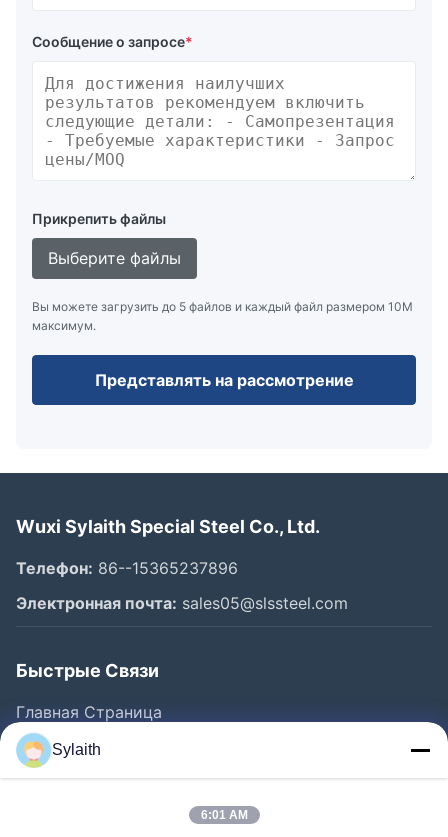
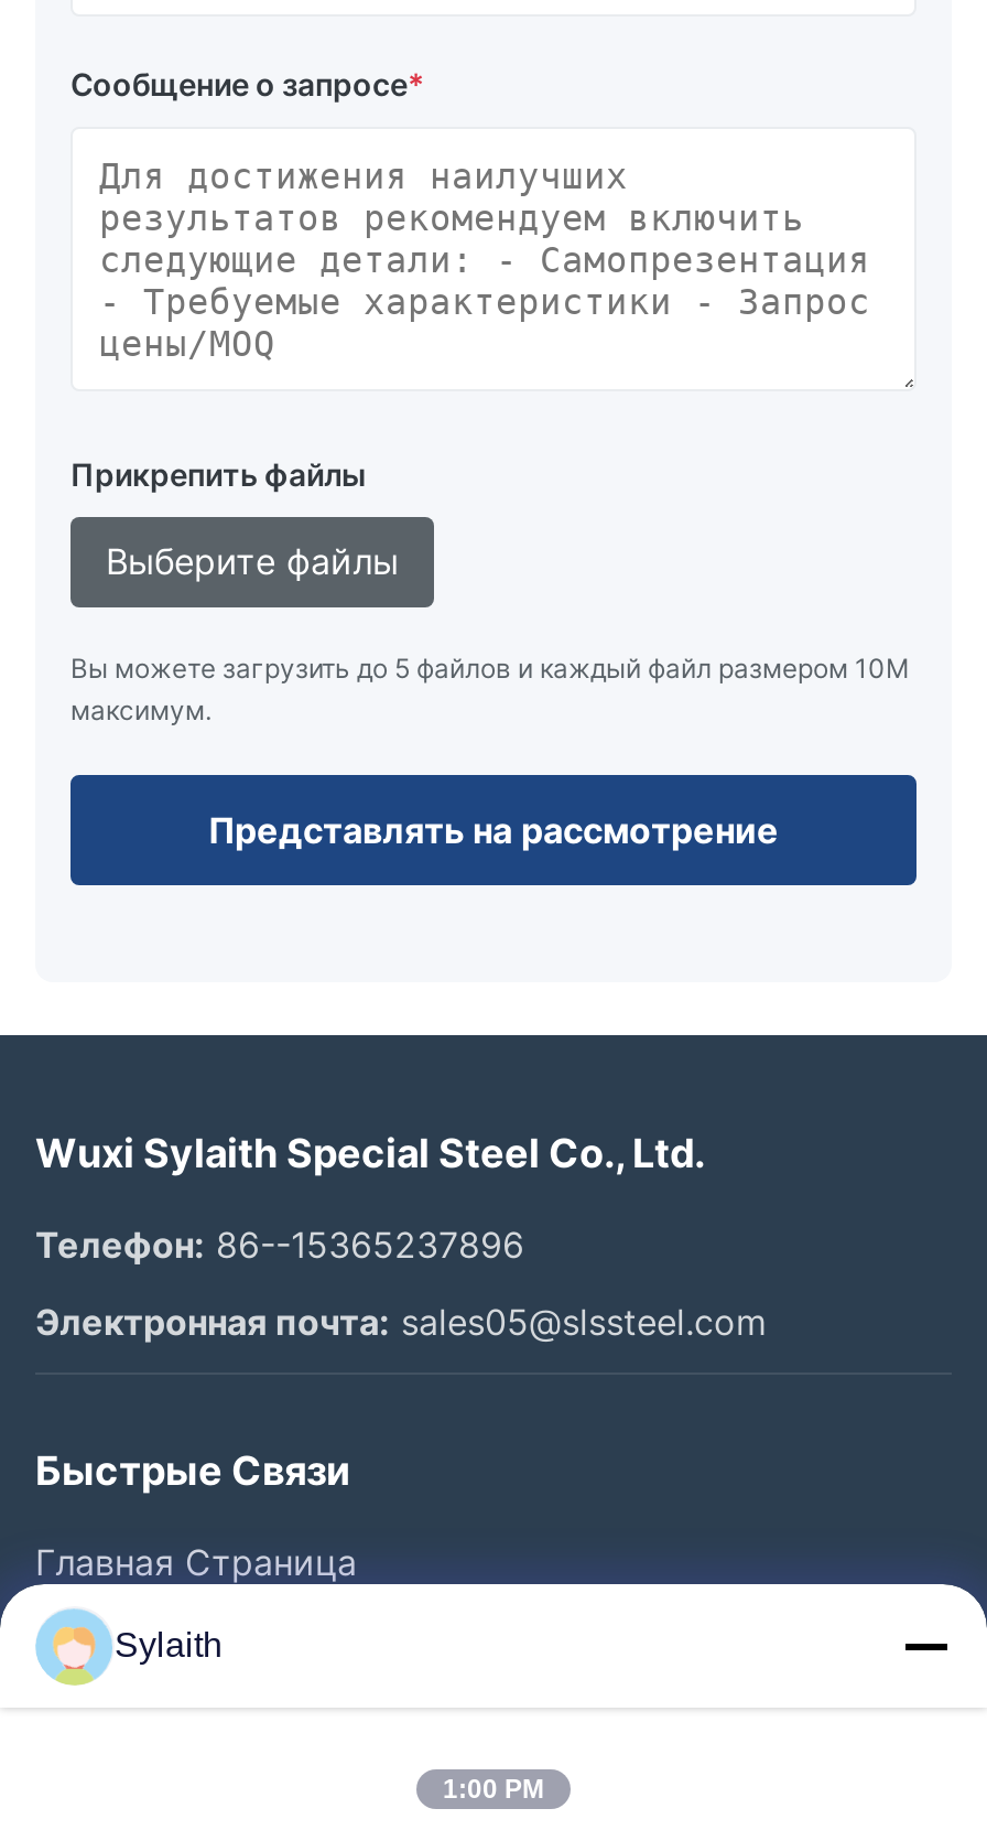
[200,808,247,822] 6:01 AM -> [443,1774,544,1805] 1:00 PM

